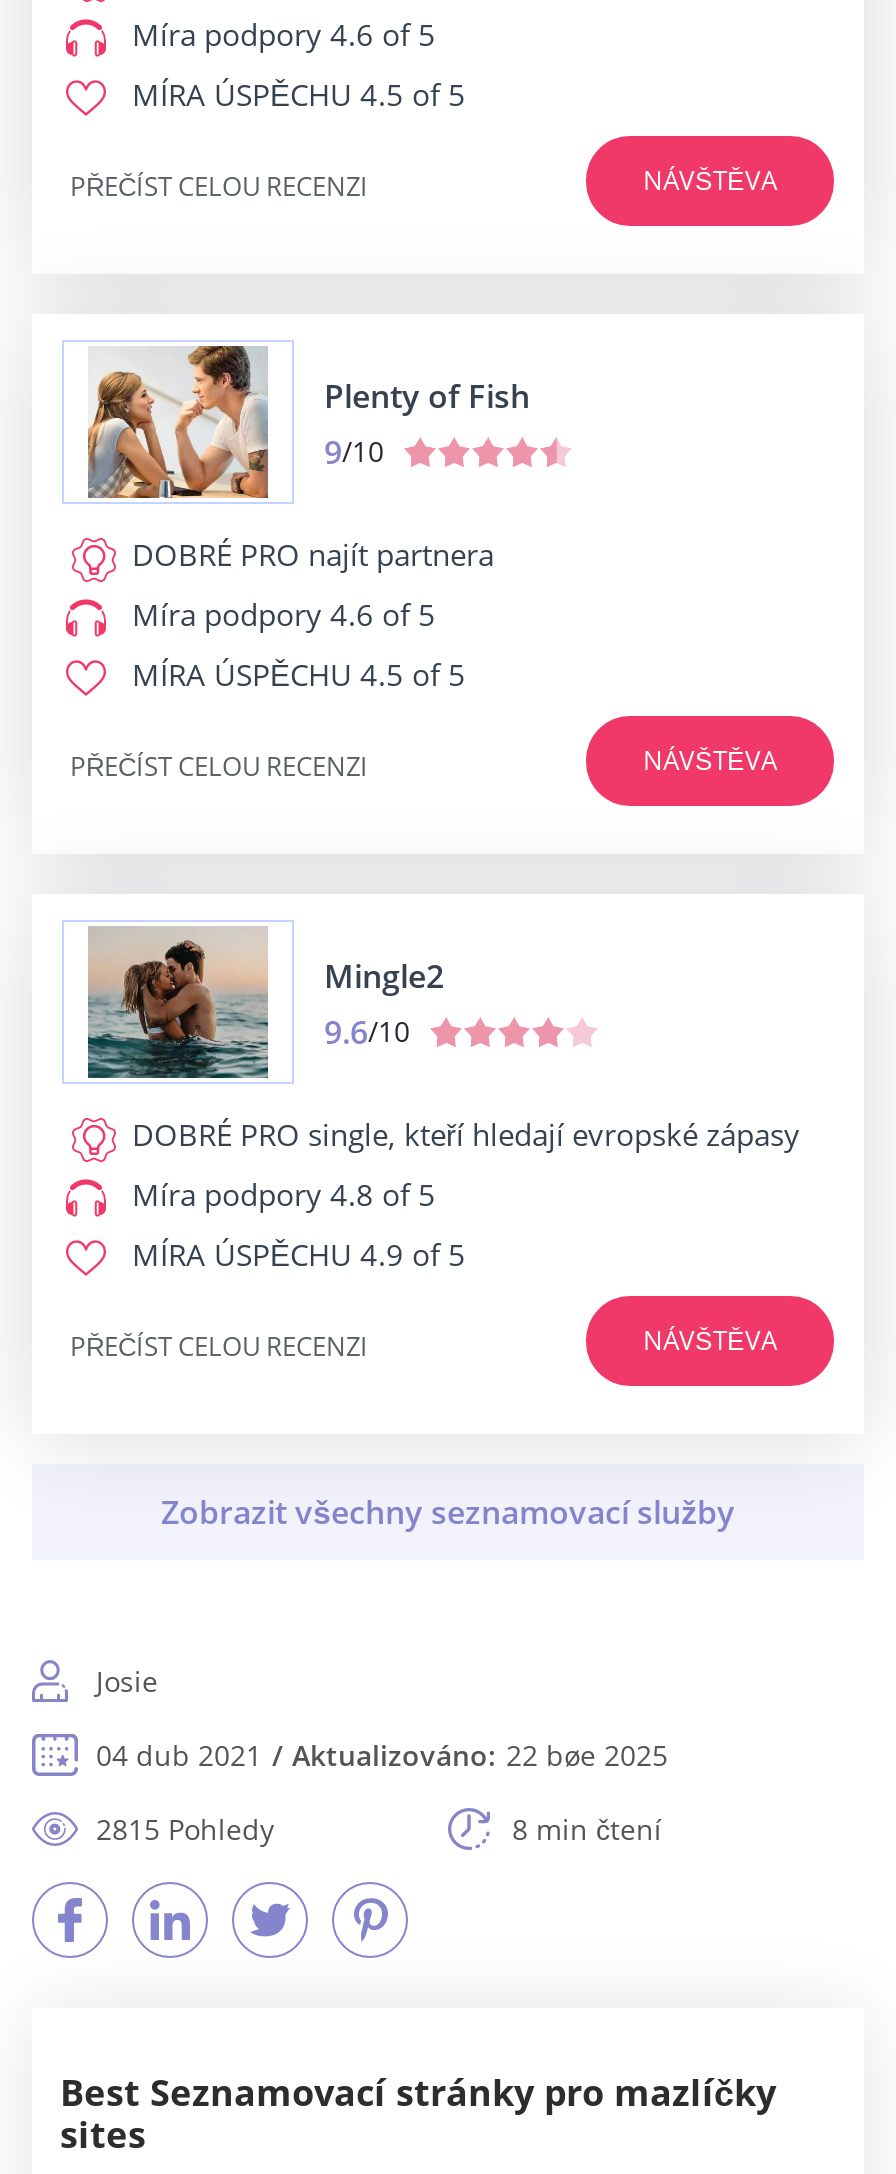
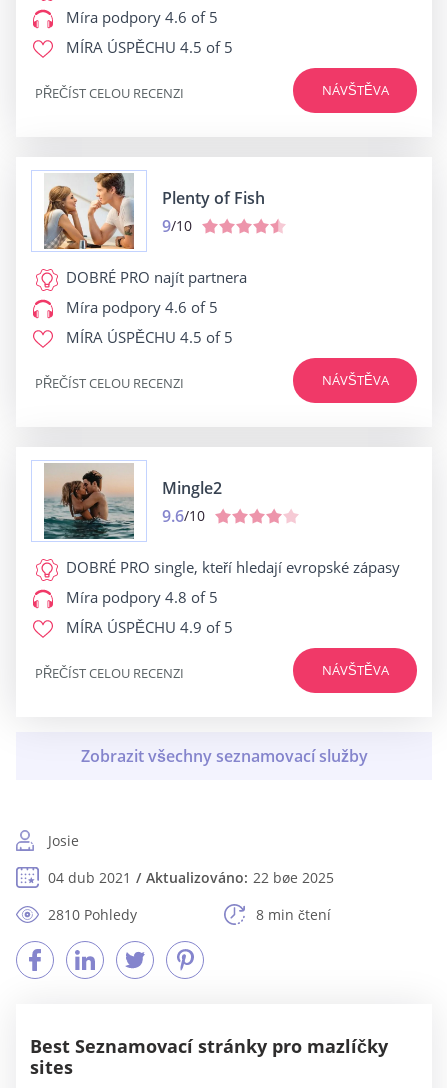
[96,1810,274,1848] 2815 Pohledy -> [48,905,137,924] 2810 Pohledy

